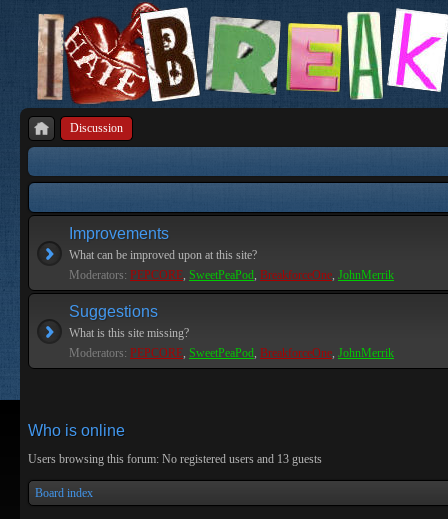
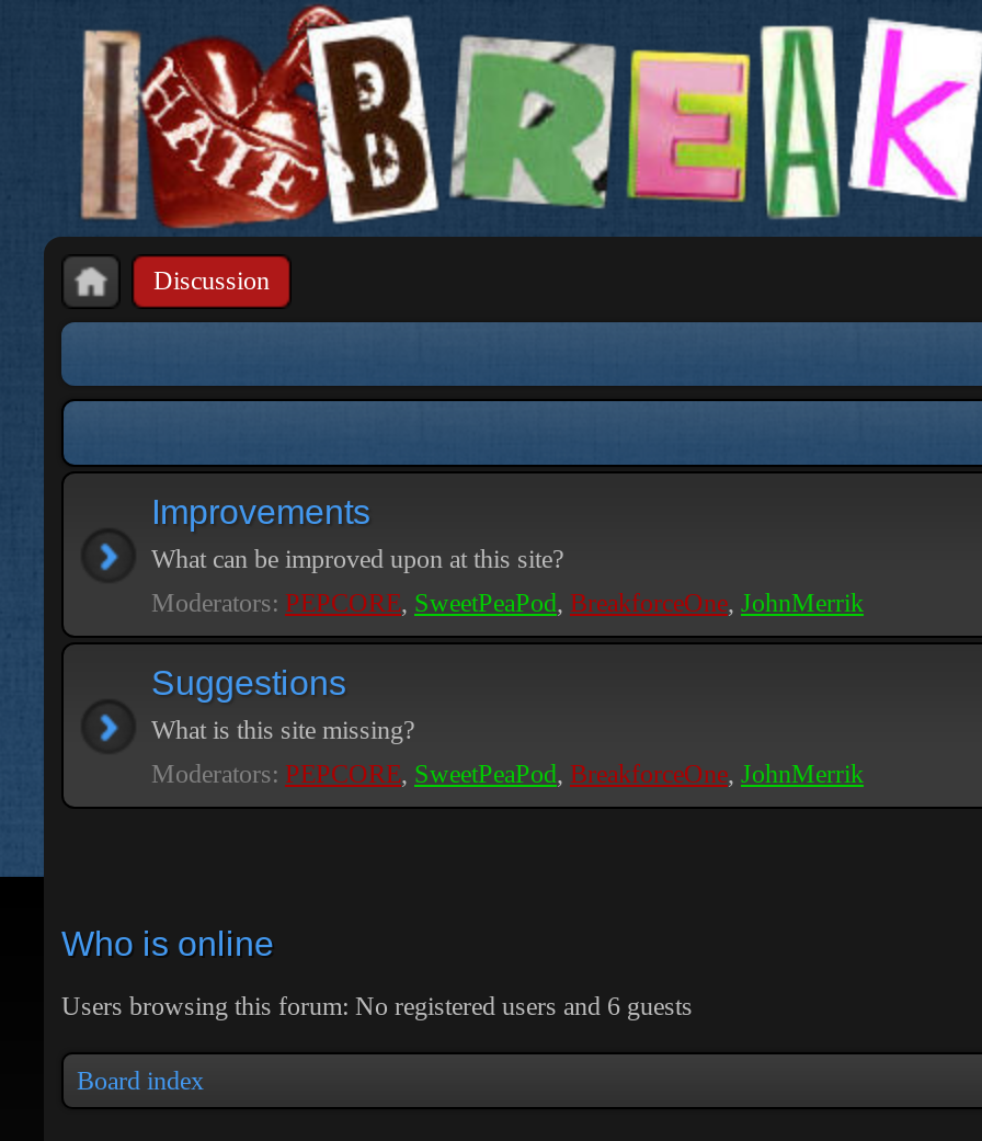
[28,452,322,466] Users browsing this forum: No registered users and 13 guests -> [61,991,693,1022] Users browsing this forum: No registered users and 6 guests

